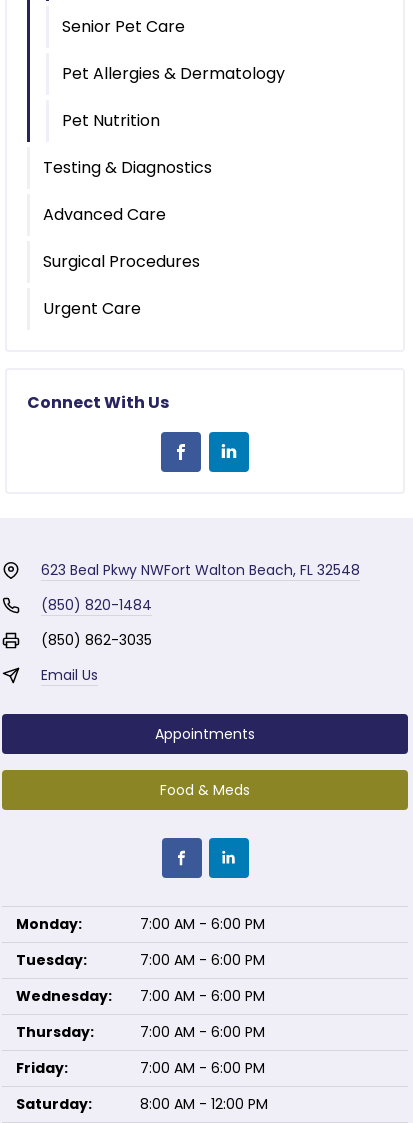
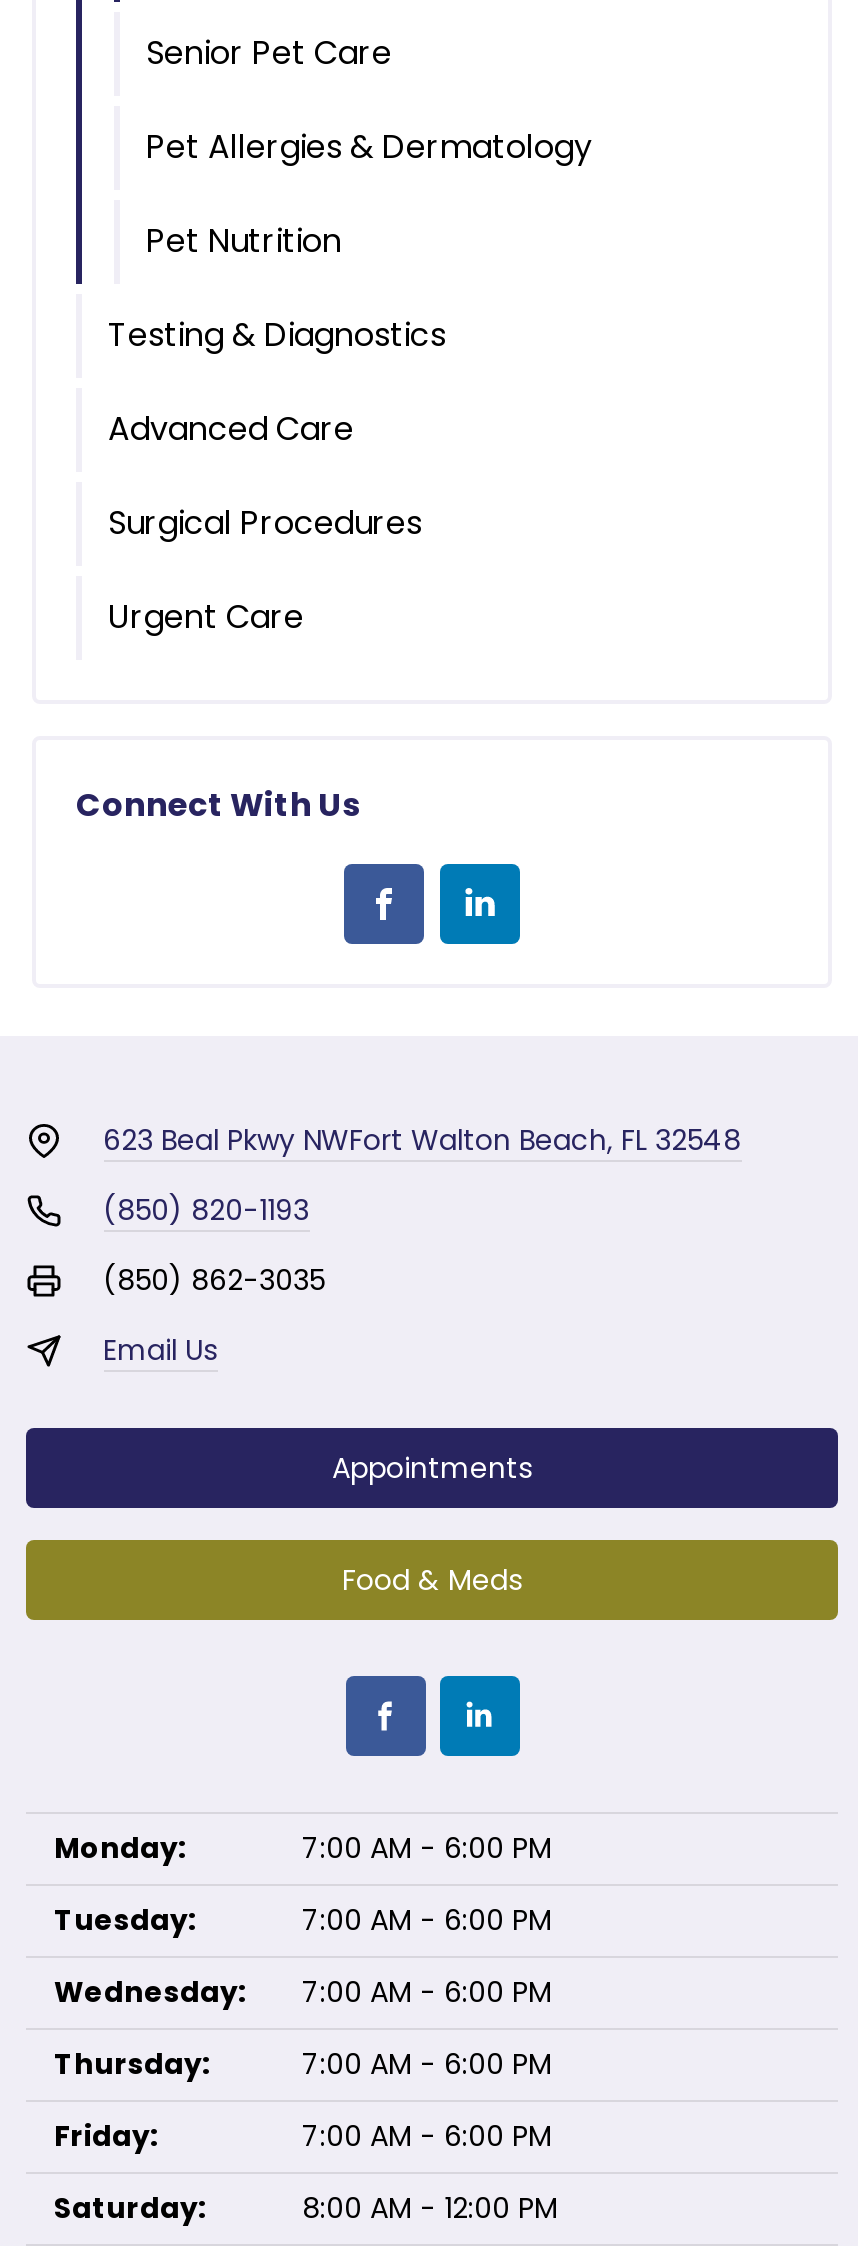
[40,595,151,615] (850) 820-1484 -> [103,1190,309,1230] (850) 820-1193

